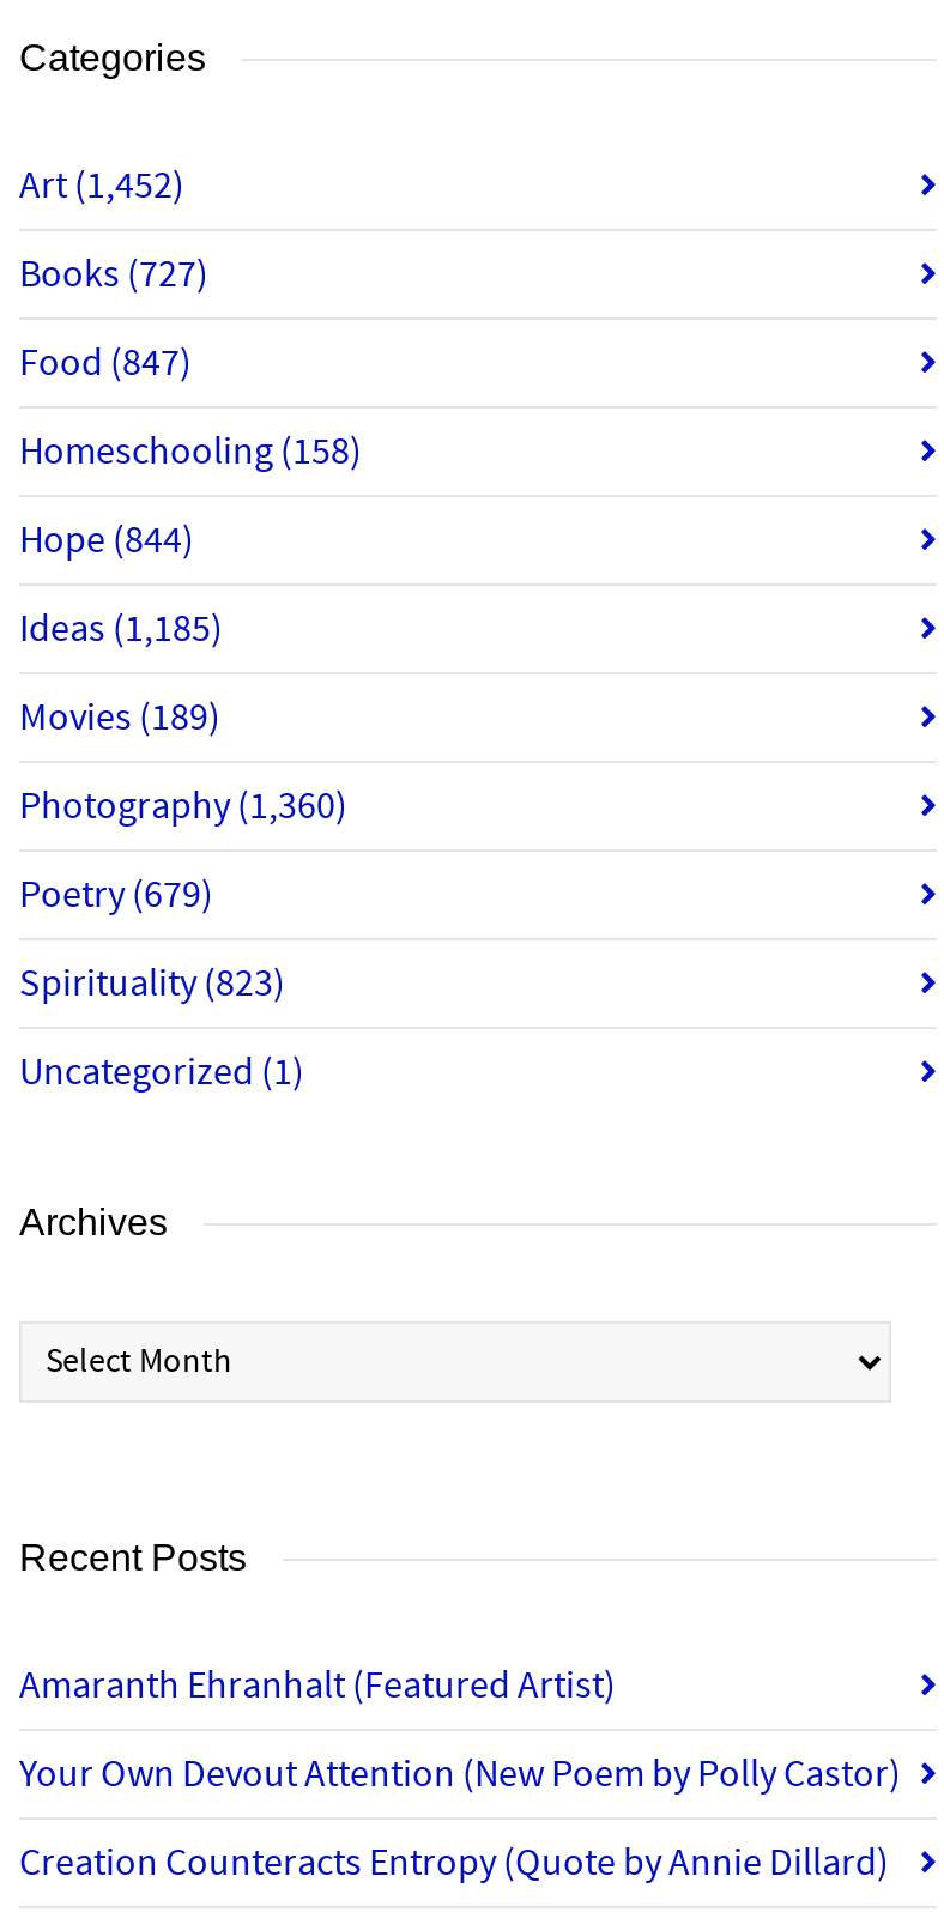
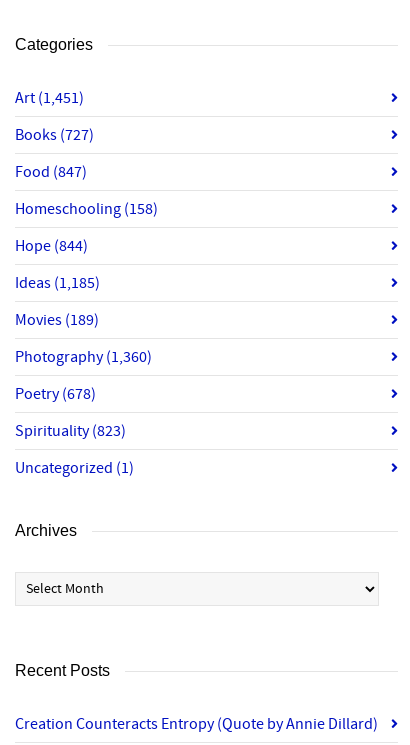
[19,161,184,208] Art (1,452) -> [15,87,84,107] Art (1,451)
[19,870,213,918] Poetry (679) -> [15,383,96,403] Poetry (678)
[19,1660,901,1797] Amaranth Ehranhalt (Featured Artist) | Your Own Devout Attention (New Poem by Polly Castor) -> none

